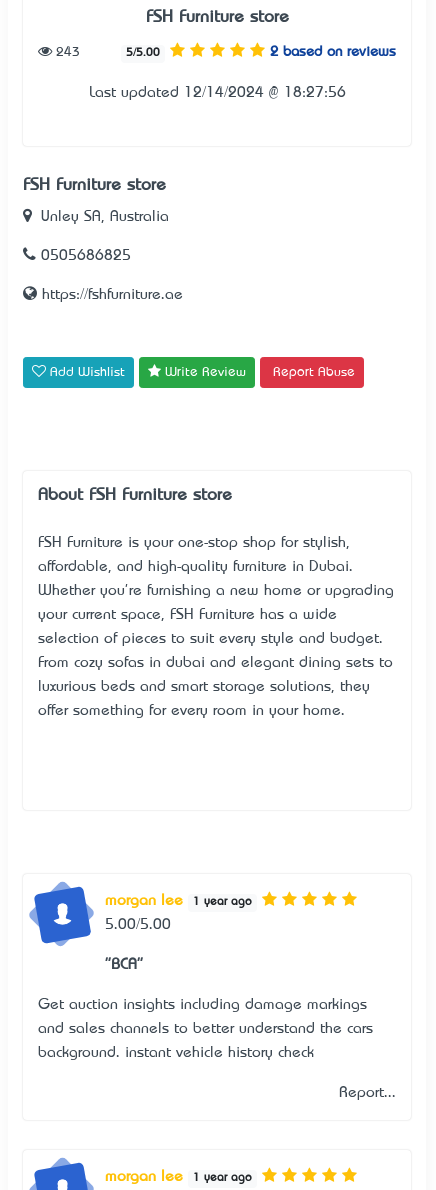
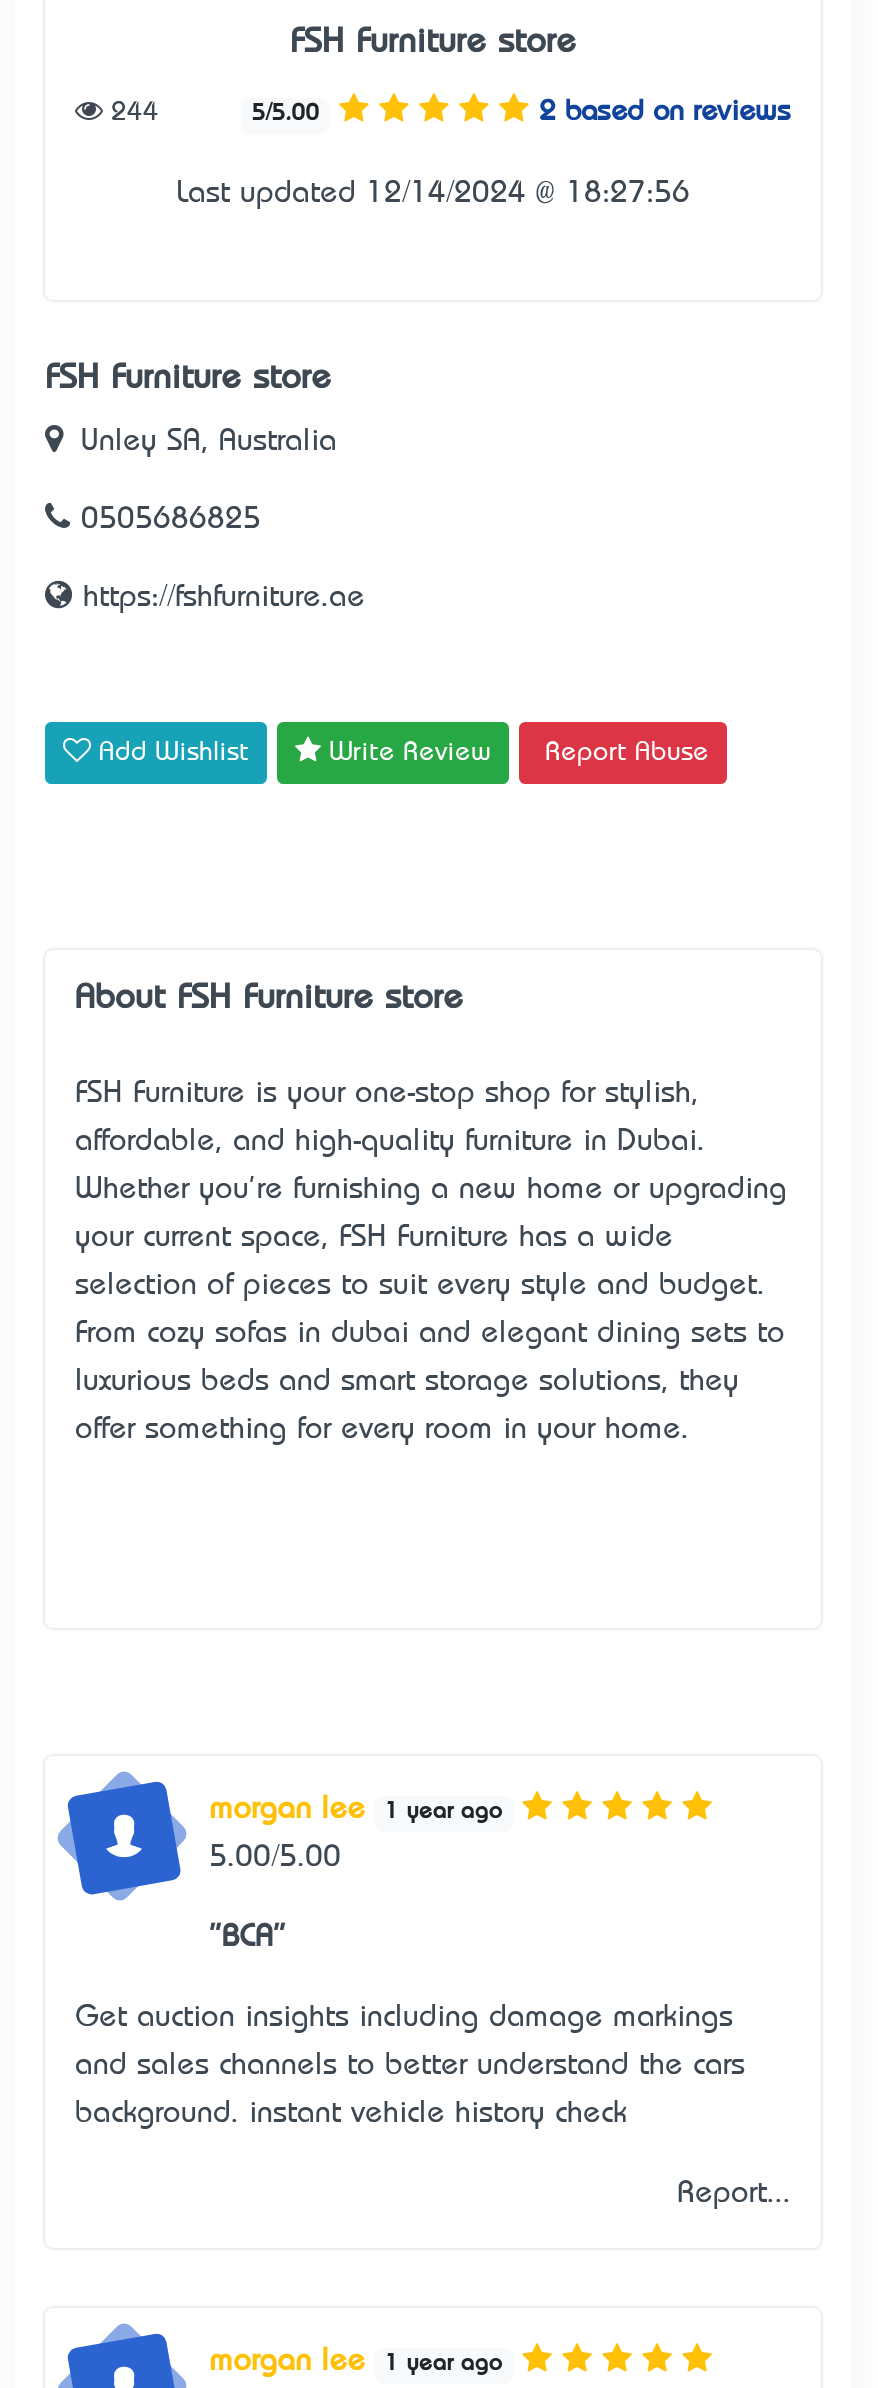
[52,46,80,59] 243 -> [103,100,159,126] 244

